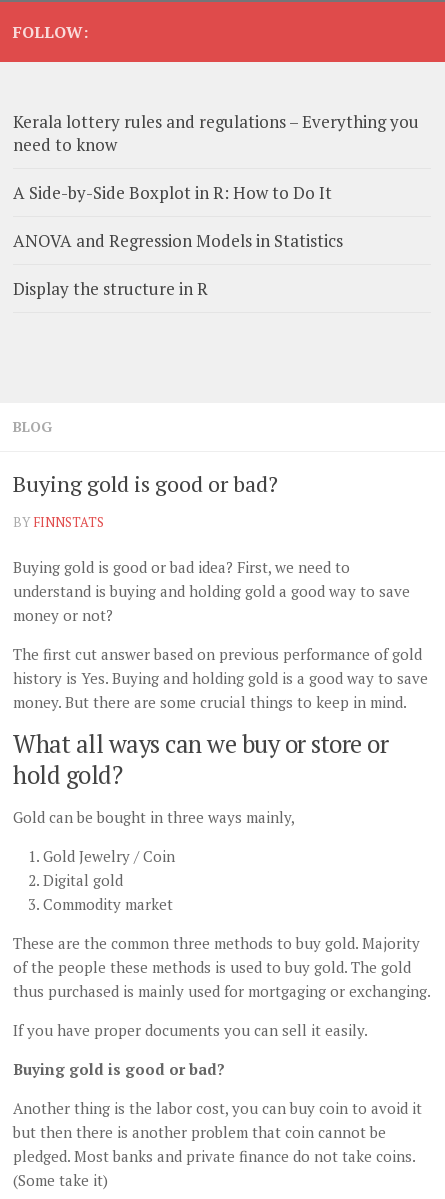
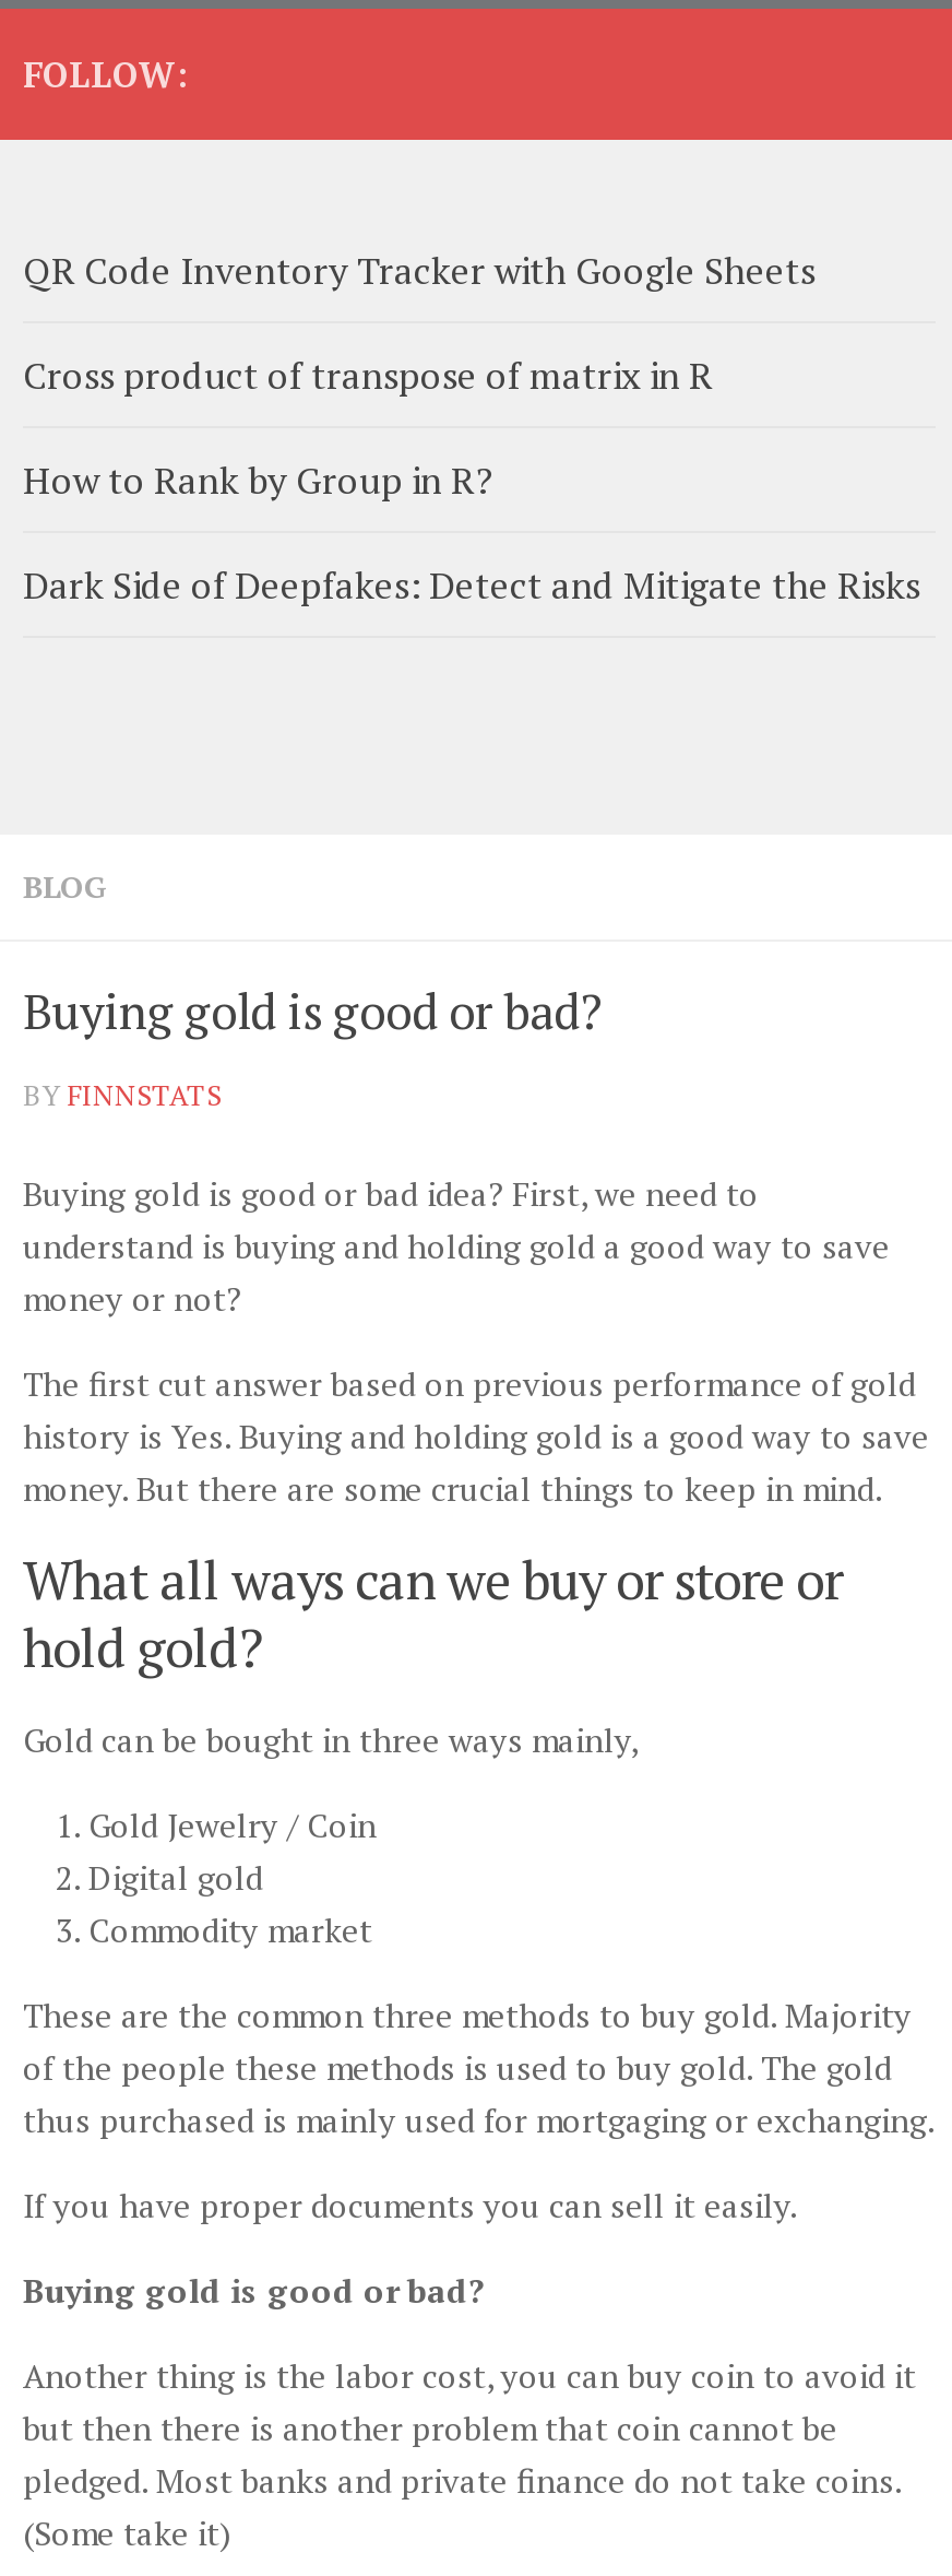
[13,110,419,156] Kerala lottery rules and regulations – Everything you | need to know -> [23,245,816,295] QR Code Inventory Tracker with Google Sheets
[13,181,332,204] A Side-by-Side Boxplot in R: How to Do It -> [23,350,713,400] Cross product of transpose of matrix in R
[13,229,343,252] ANOVA and Regression Models in Statistics -> [23,454,492,505] How to Rank by Group in R?
[13,277,208,300] Display the structure in R -> [23,559,920,610] Dark Side of Deepfakes: Detect and Mitigate the Risks

